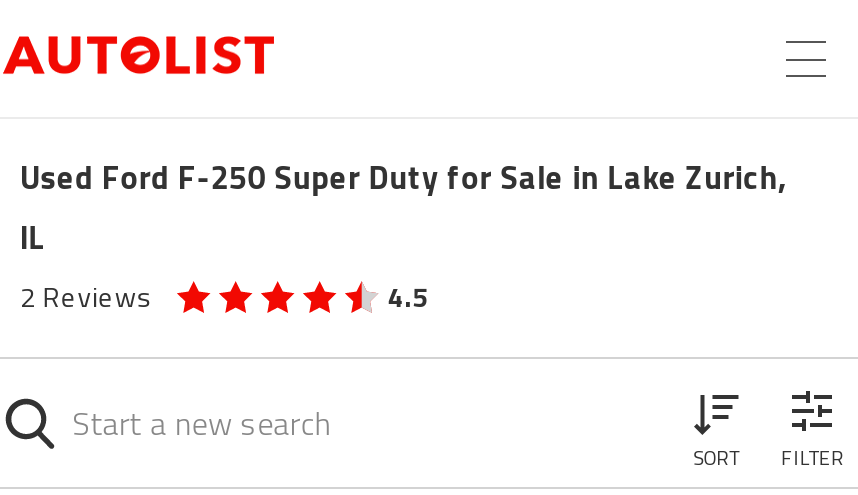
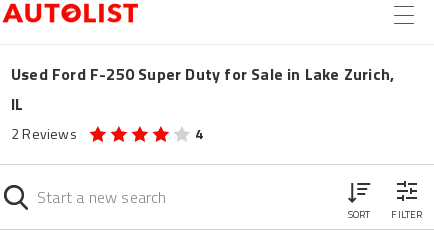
[388,275,429,317] 4.5 -> [195,123,203,144] 4

